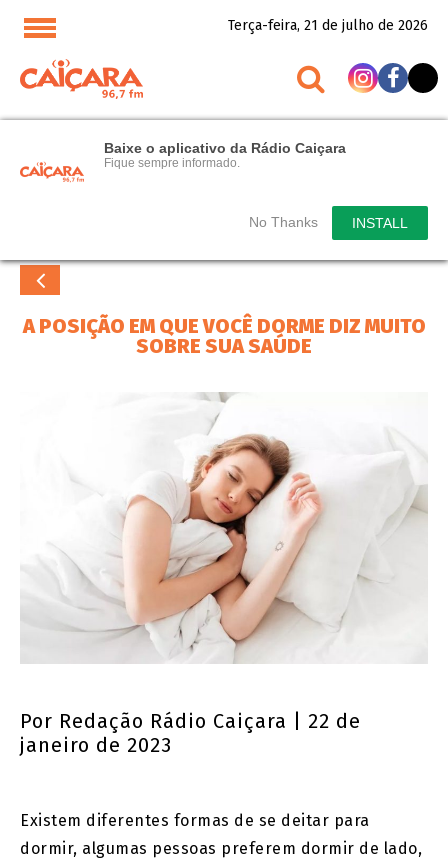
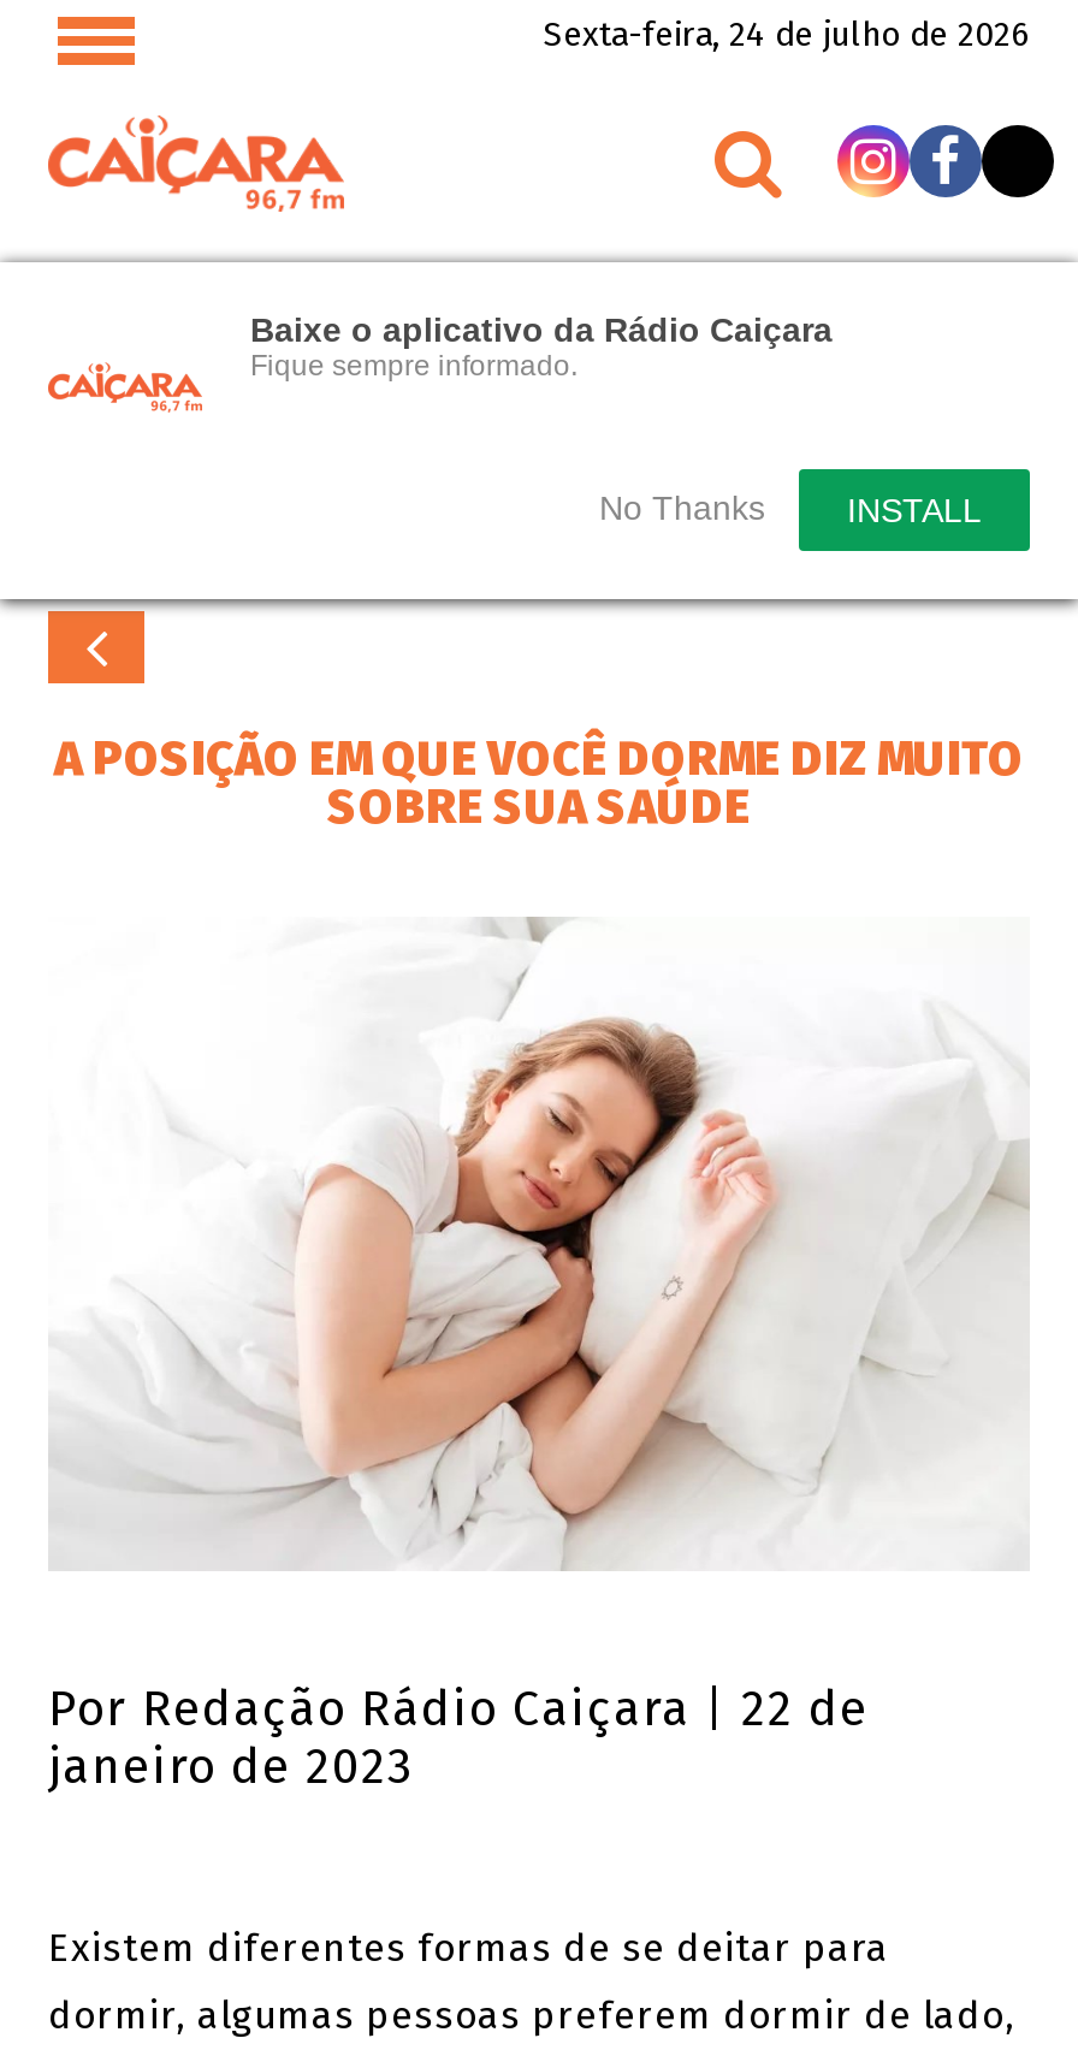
[228,17,428,34] Terça-feira, 21 de julho de 2026 -> [544,14,1030,55] Sexta-feira, 24 de julho de 2026

